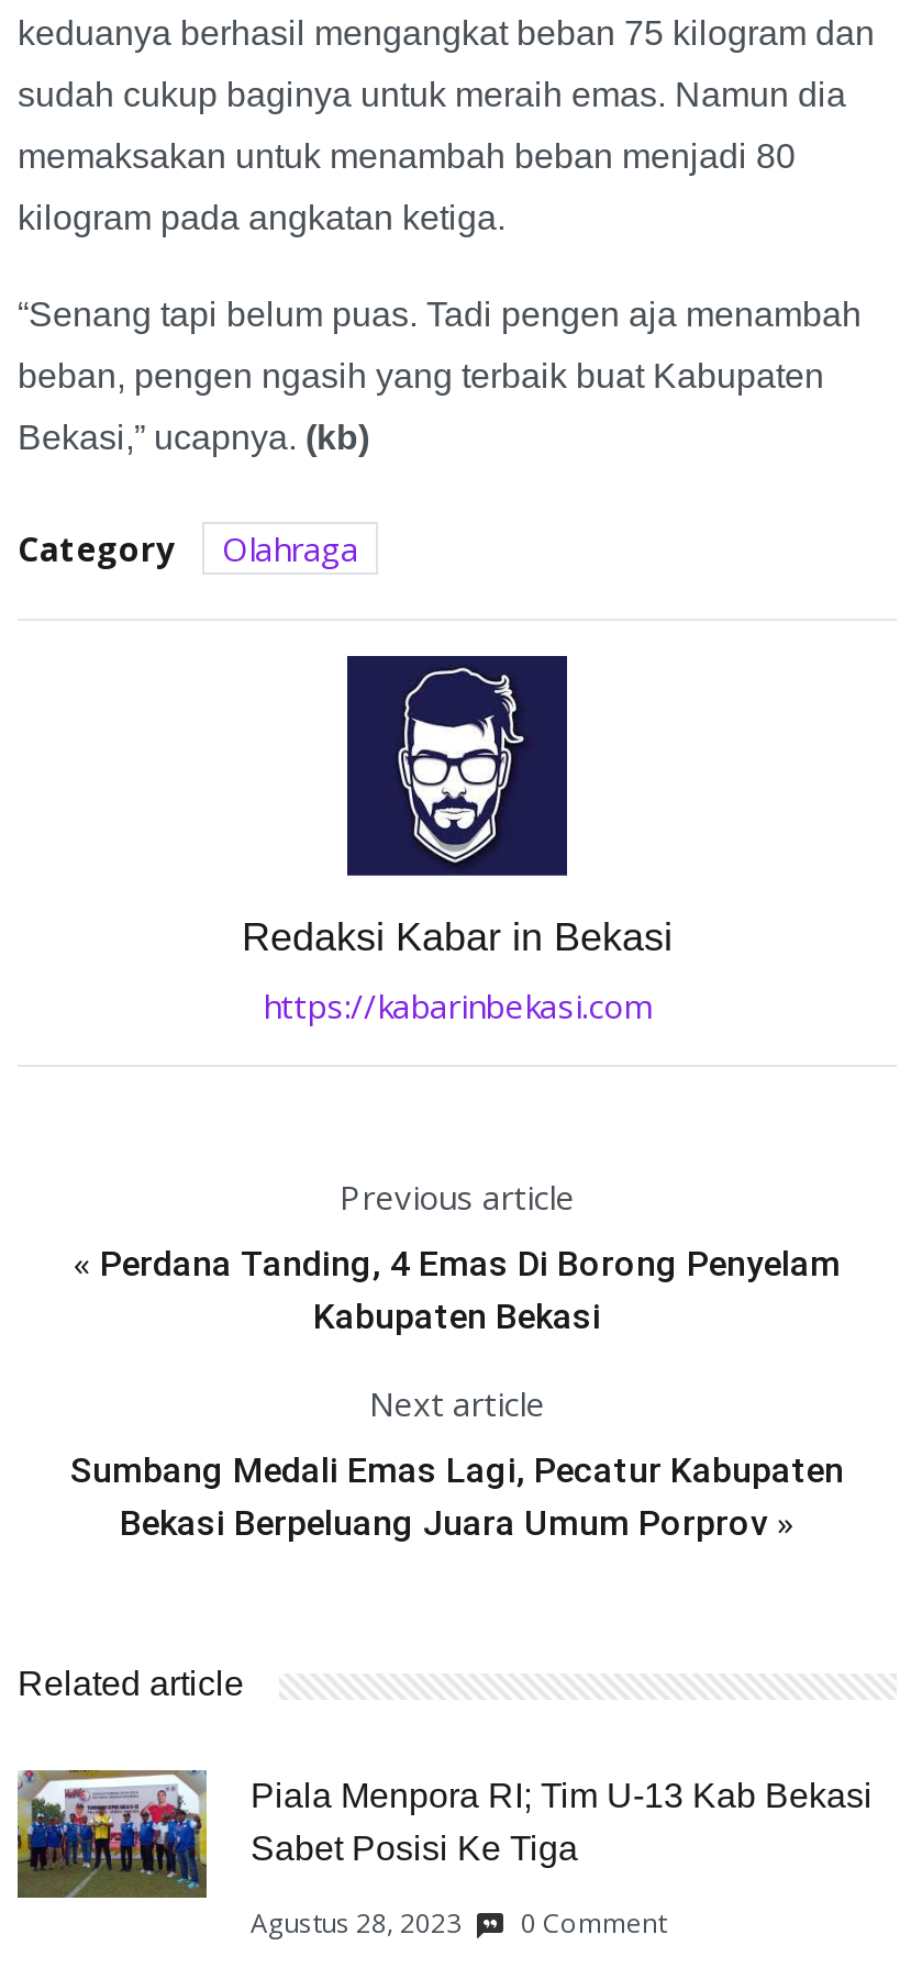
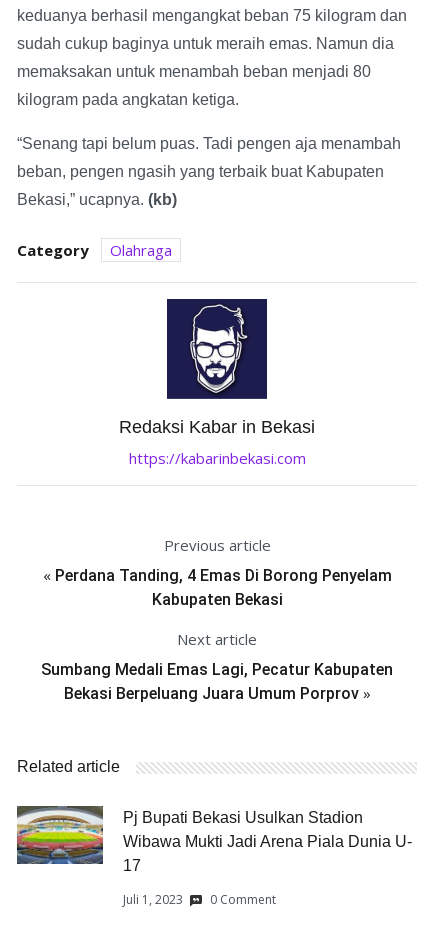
[18,1770,873,1900] [image] | Piala Menpora RI; Tim U-13 Kab Bekasi | Sabet Posisi Ke Tiga -> [17,806,412,874] [image] | Pj Bupati Bekasi Usulkan Stadion | Wibawa Mukti Jadi Arena Piala Dunia U- | 17
[251,1904,666,1941] Agustus 28, 2023 0 Comment -> [123,891,276,908] Juli 1, 2023 0 Comment

